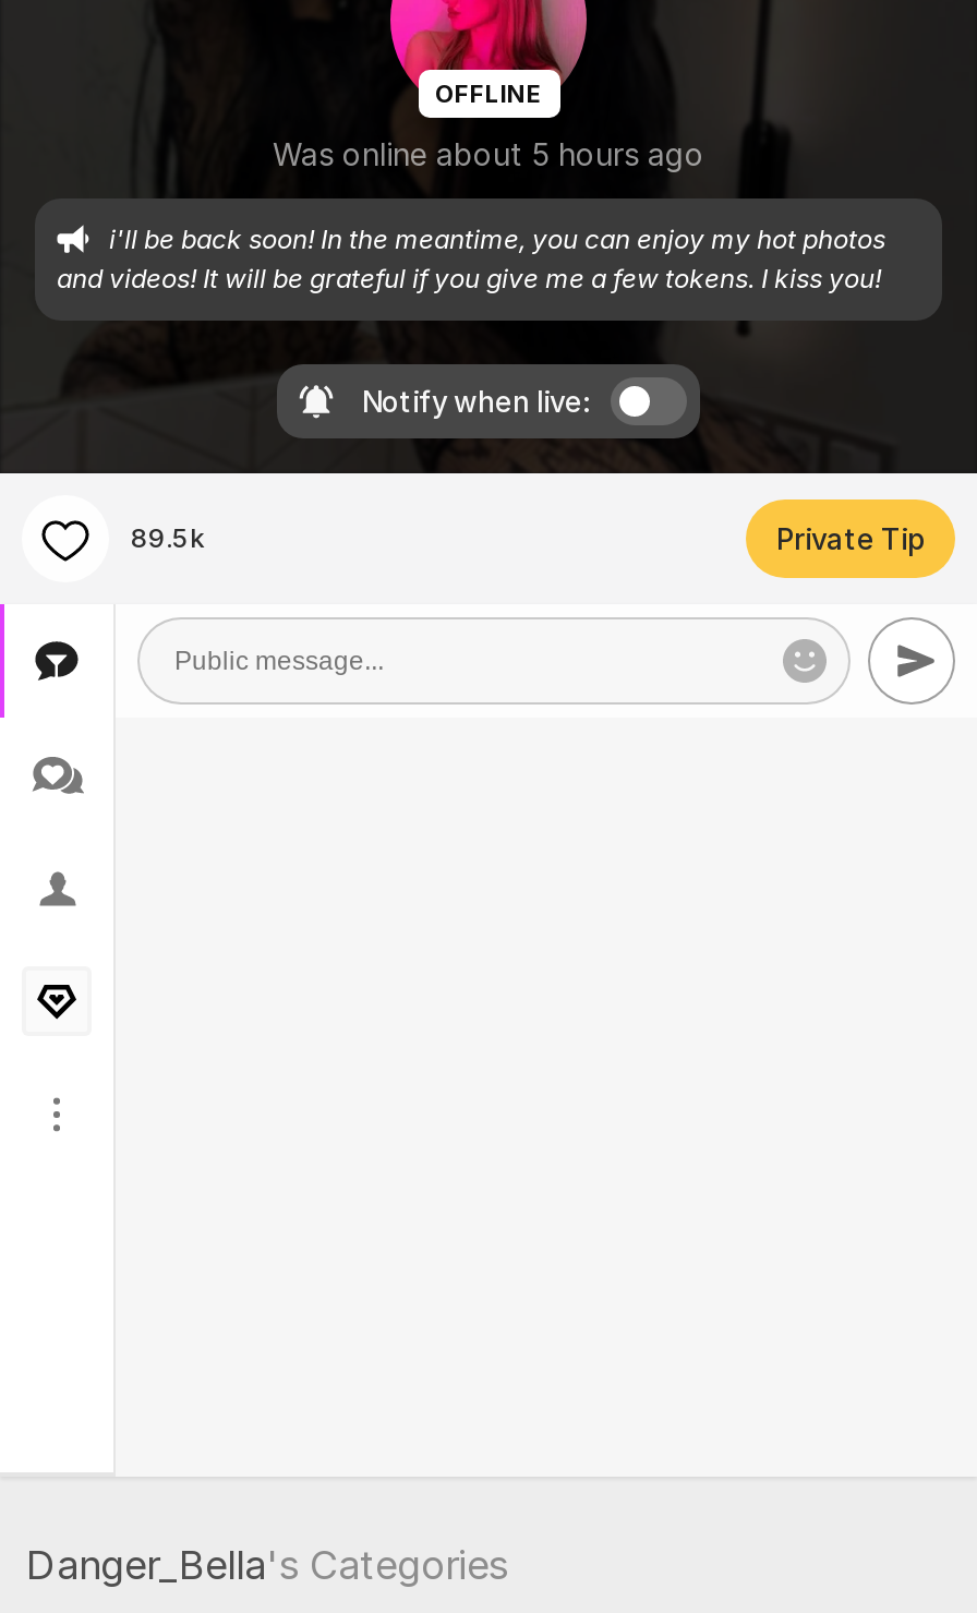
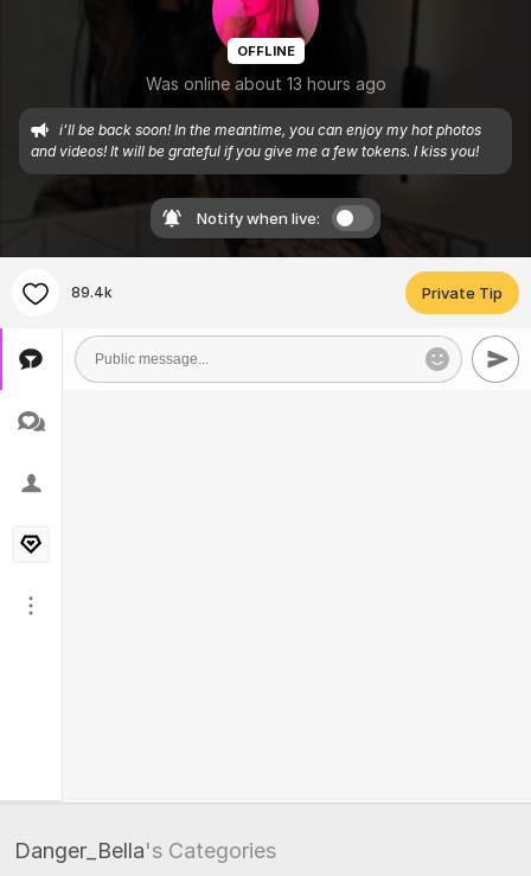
[273,135,704,172] Was online about 5 hours ago -> [145,73,386,94] Was online about 13 hours ago
[131,522,205,554] 89.5k -> [71,284,113,301] 89.4k

